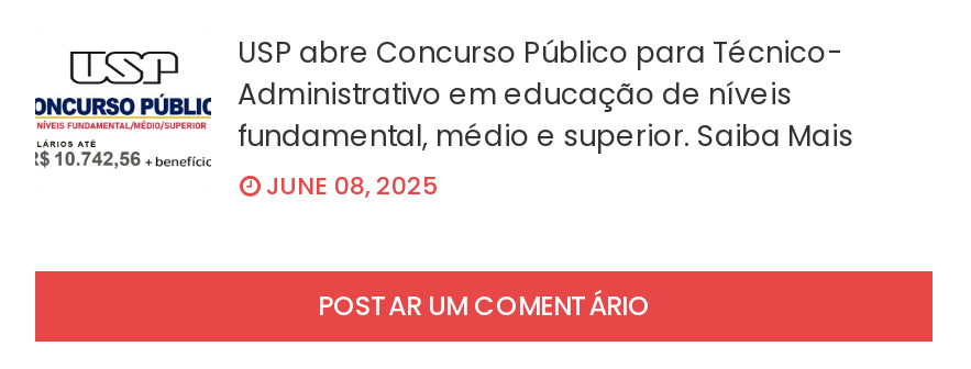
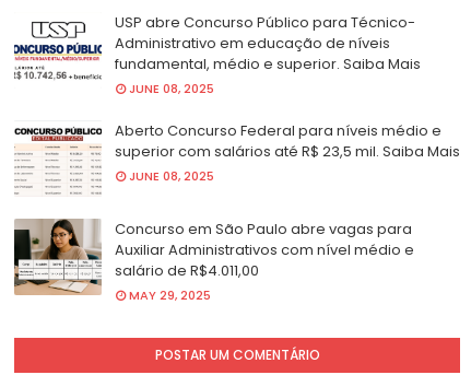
none -> [13,120,460,304] [image] | Aberto Concurso Federal para níveis médio e | superior com salários até R$ 23,5 mil. Saiba Mais | JUNE 08, 2025 | Concurso em São Paulo abre vagas para | Auxiliar Administrativos com nível médio e | salário de R$4.011,00 | MAY 29, 2025
none -> [13,218,102,296] [image]

